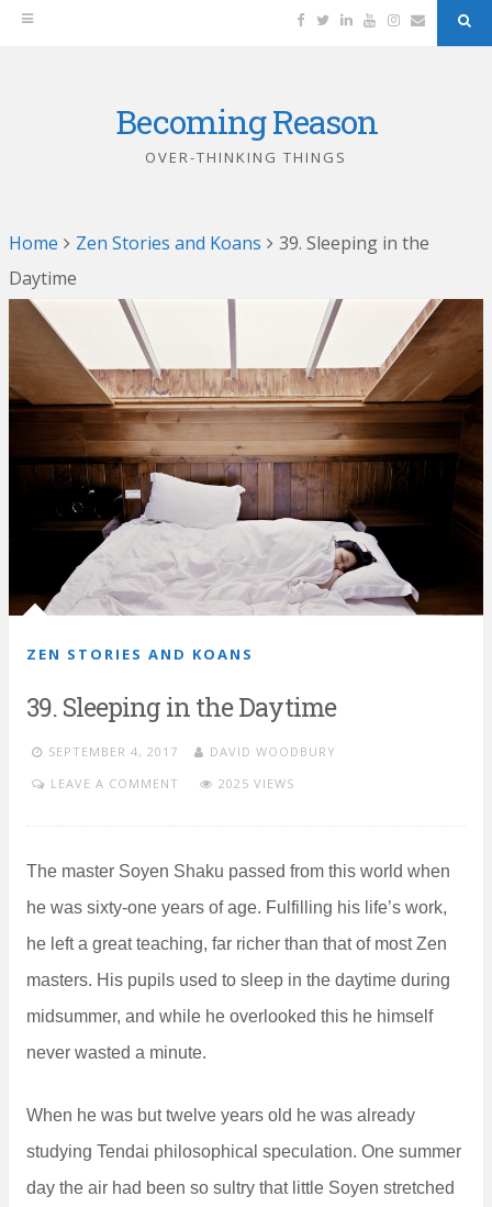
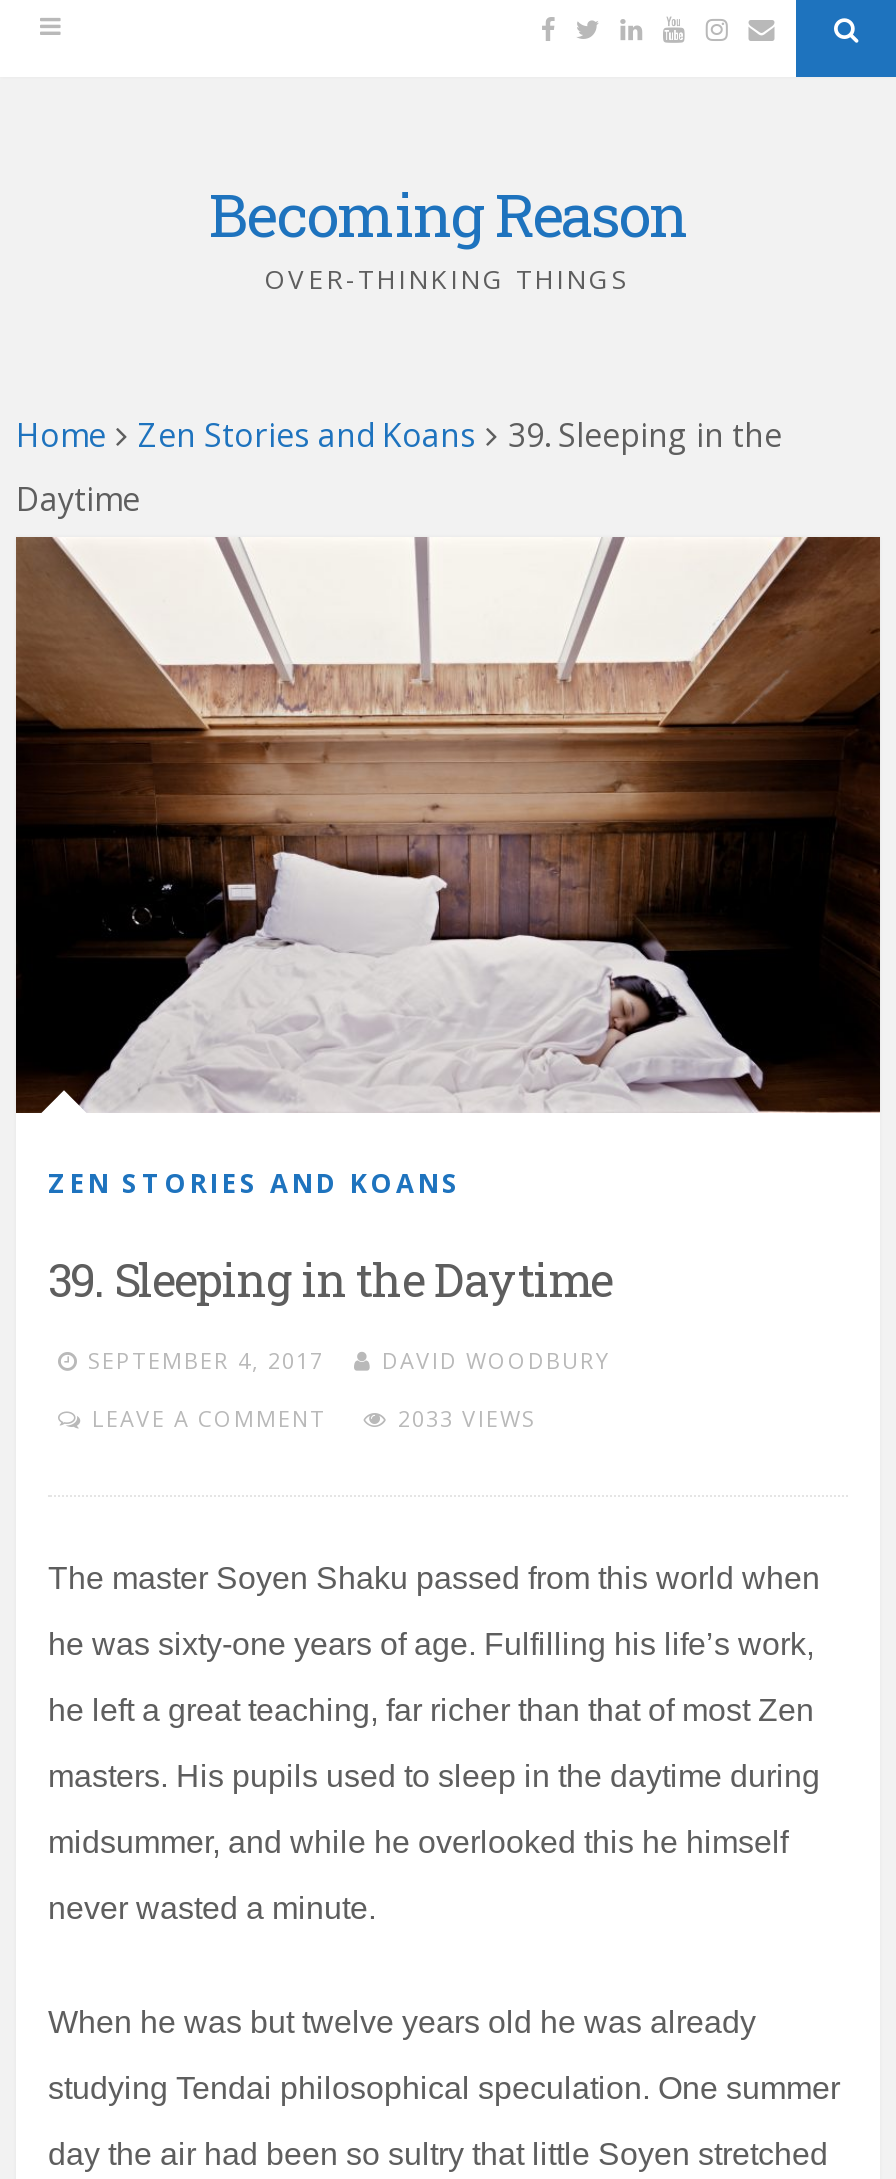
[219,775,294,792] 2025 VIEWS -> [398,1403,536,1433] 2033 VIEWS

